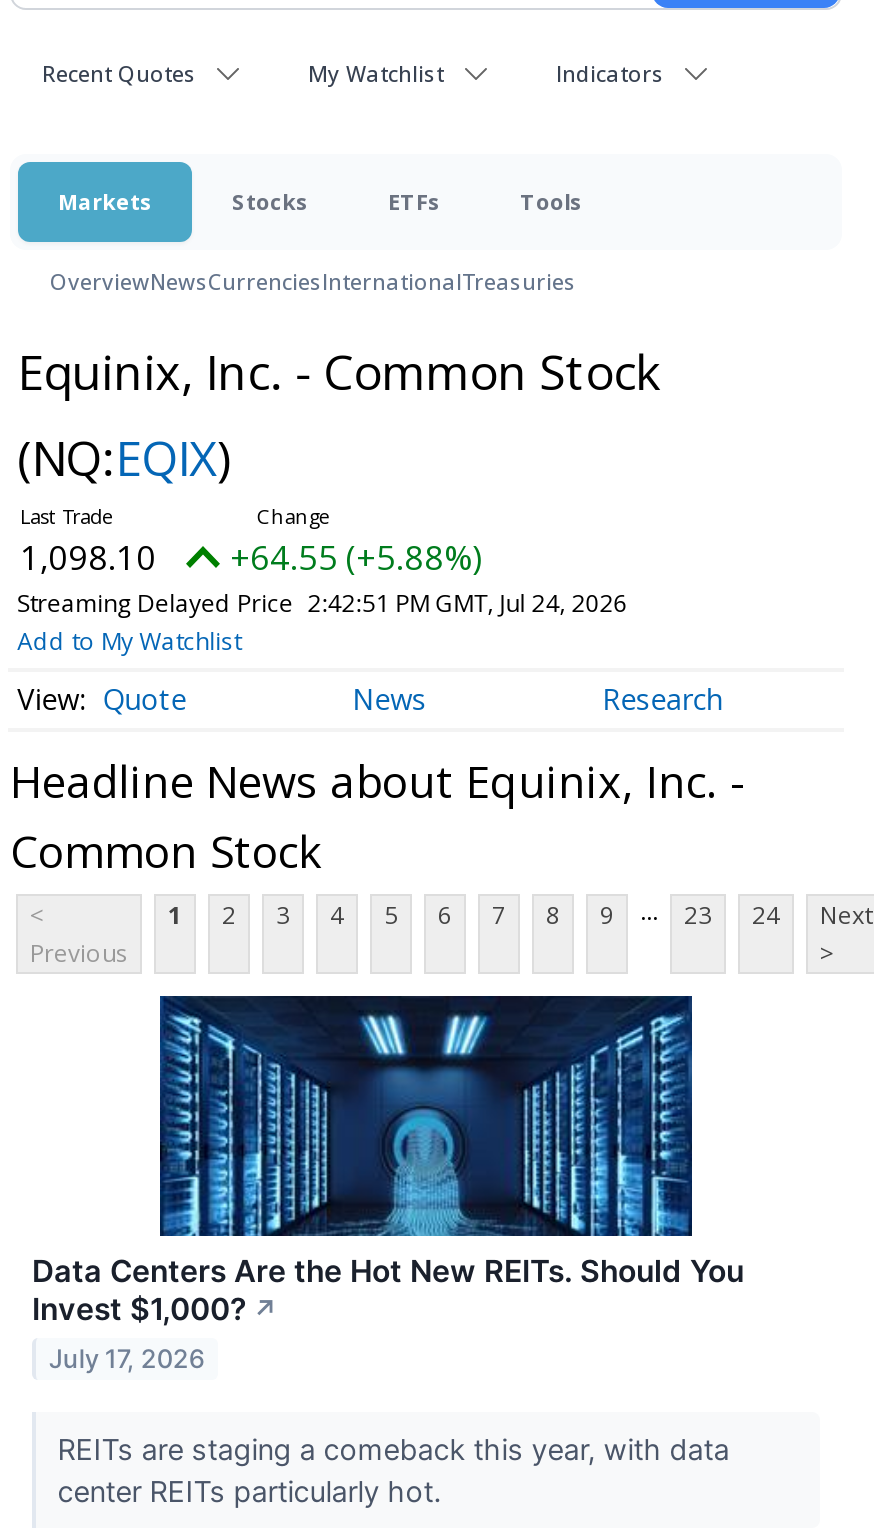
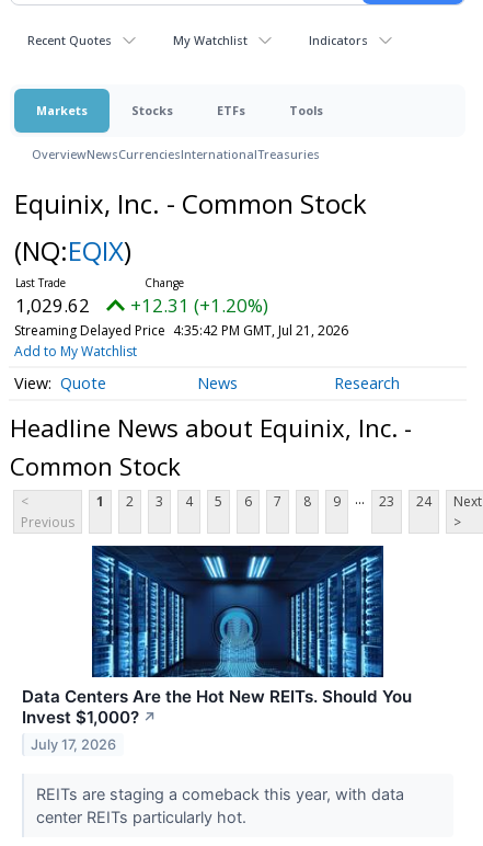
[20,534,156,580] 1,098.10 -> [15,293,90,318] 1,029.62
[230,534,482,580] +64.55 (+5.88%) -> [130,293,268,318] +12.31 (+1.20%)
[17,586,628,620] Streaming Delayed Price 2:42:51 PM GMT, Jul 24, 2026 -> [14,321,348,340] Streaming Delayed Price 4:35:42 PM GMT, Jul 21, 2026

